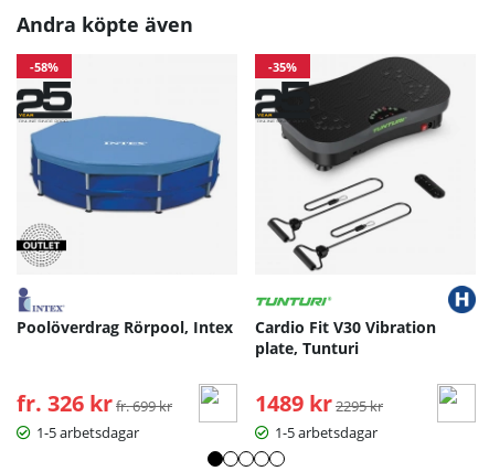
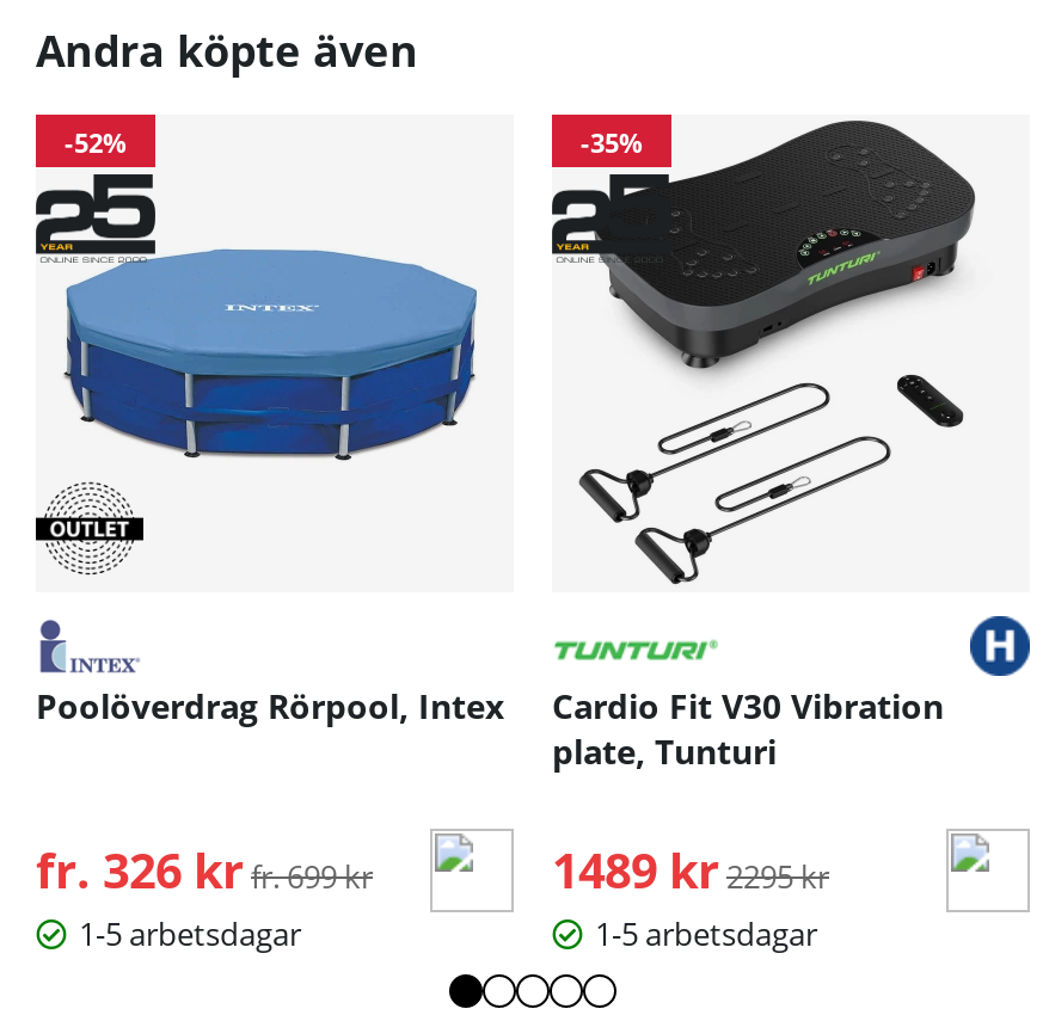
[30,59,59,75] -58% -> [65,125,127,161] -52%

